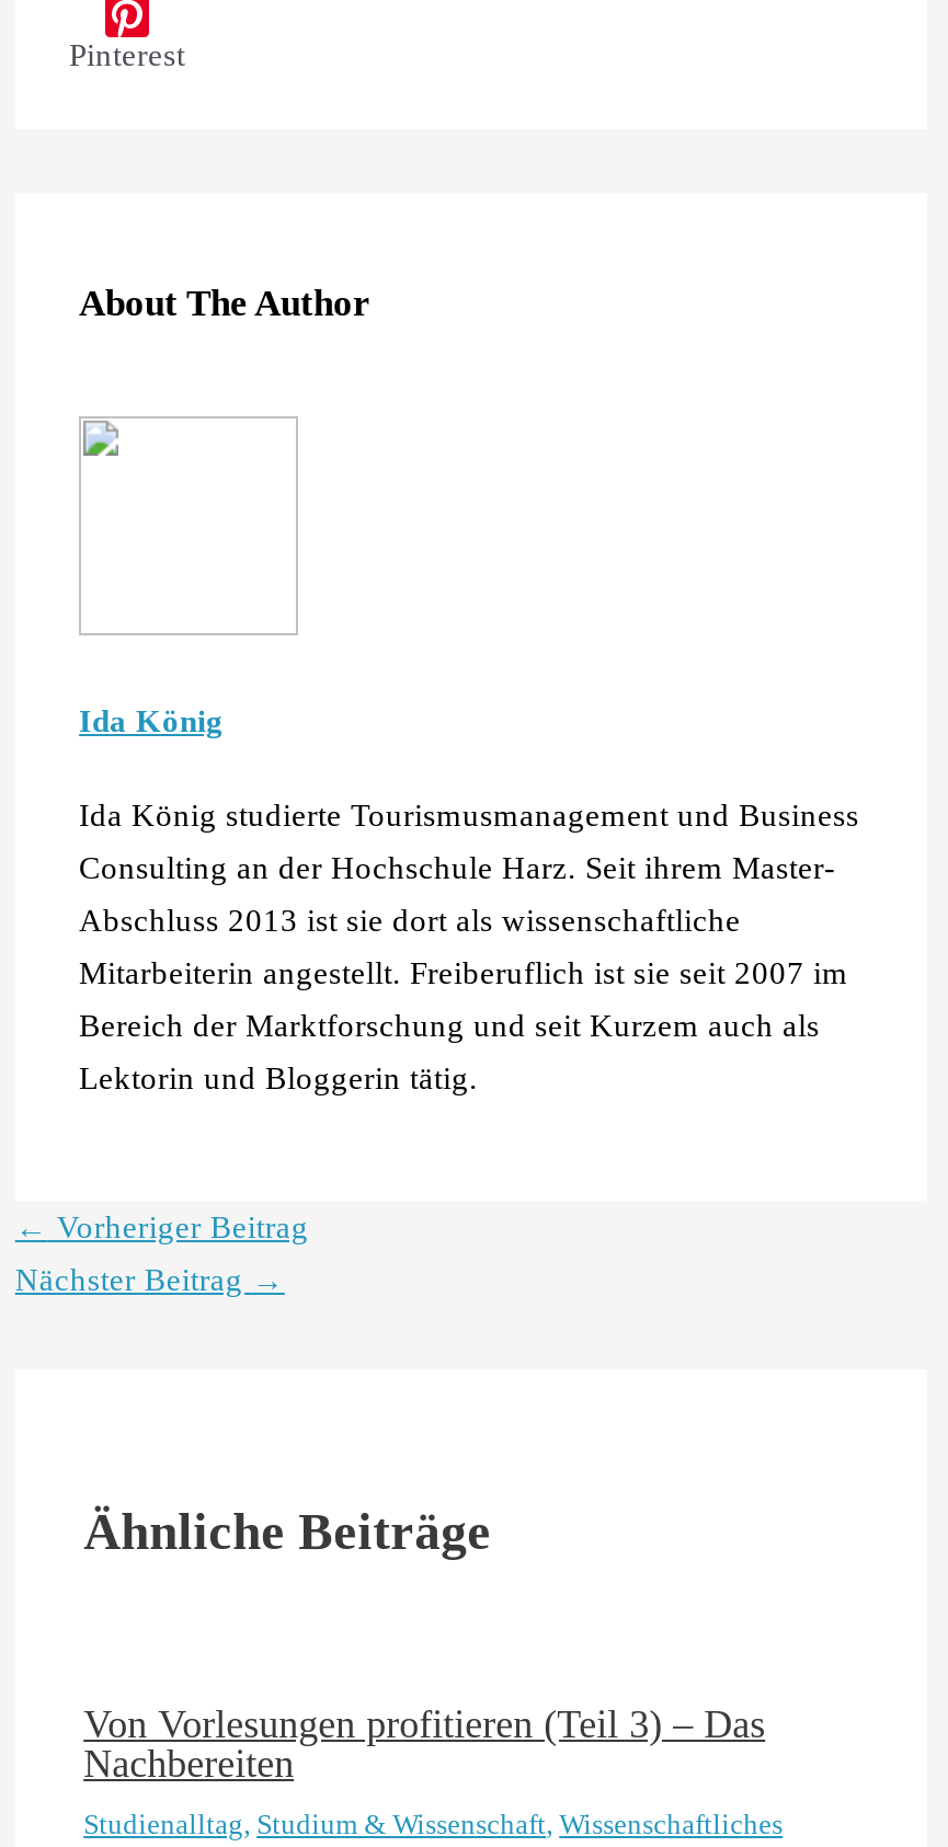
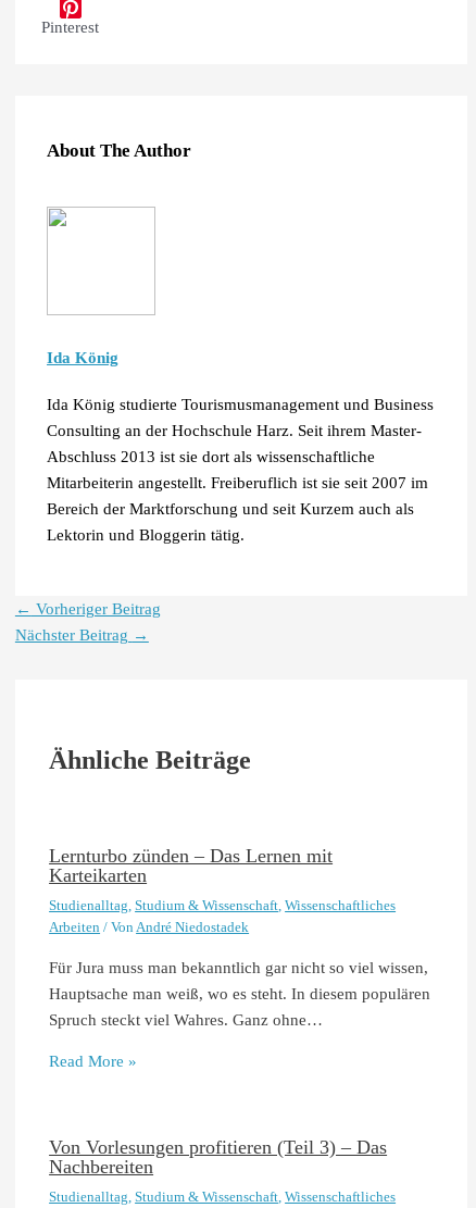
none -> [49,845,430,1070] Lernturbo zünden – Das Lernen mit | Karteikarten | Studienalltag, Studium & Wissenschaft, Wissenschaftliches | Arbeiten / Von André Niedostadek | Für Jura muss man bekanntlich gar nicht so viel wissen, | Hauptsache man weiß, wo es steht. In diesem populären | Spruch steckt viel Wahres. Ganz ohne… | Read More »

